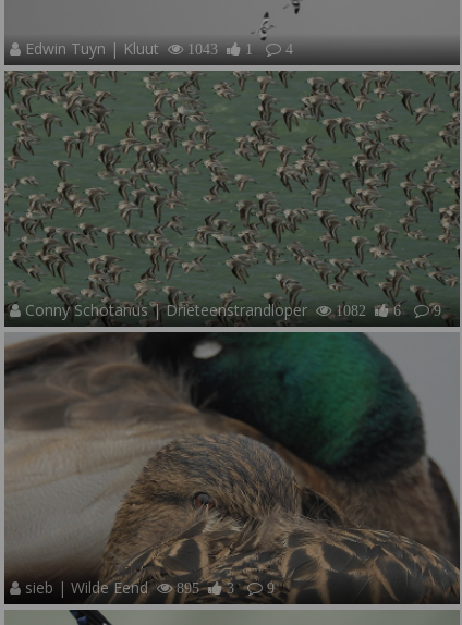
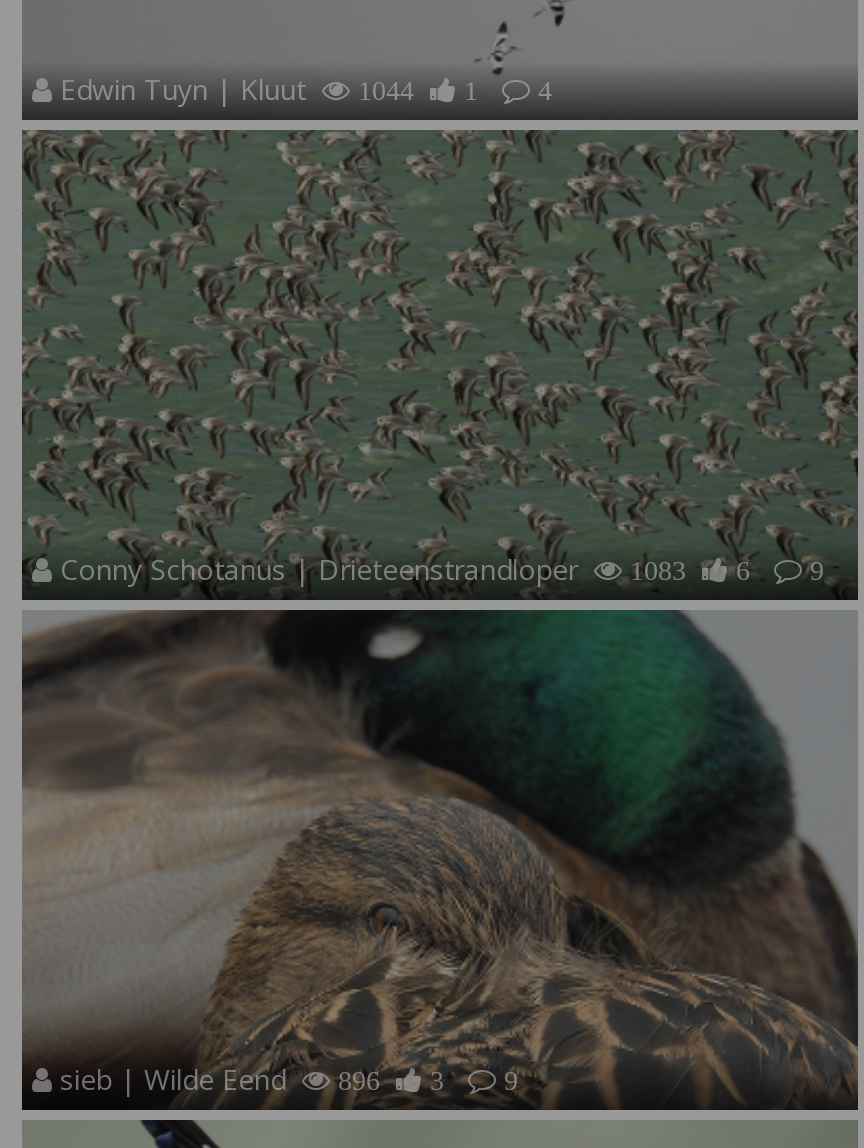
[183,41,218,57] 1043 -> [350,76,414,104] 1044
[331,303,366,318] 1082 -> [622,556,686,584] 1083
[172,581,199,596] 895 -> [330,1066,380,1094] 896

